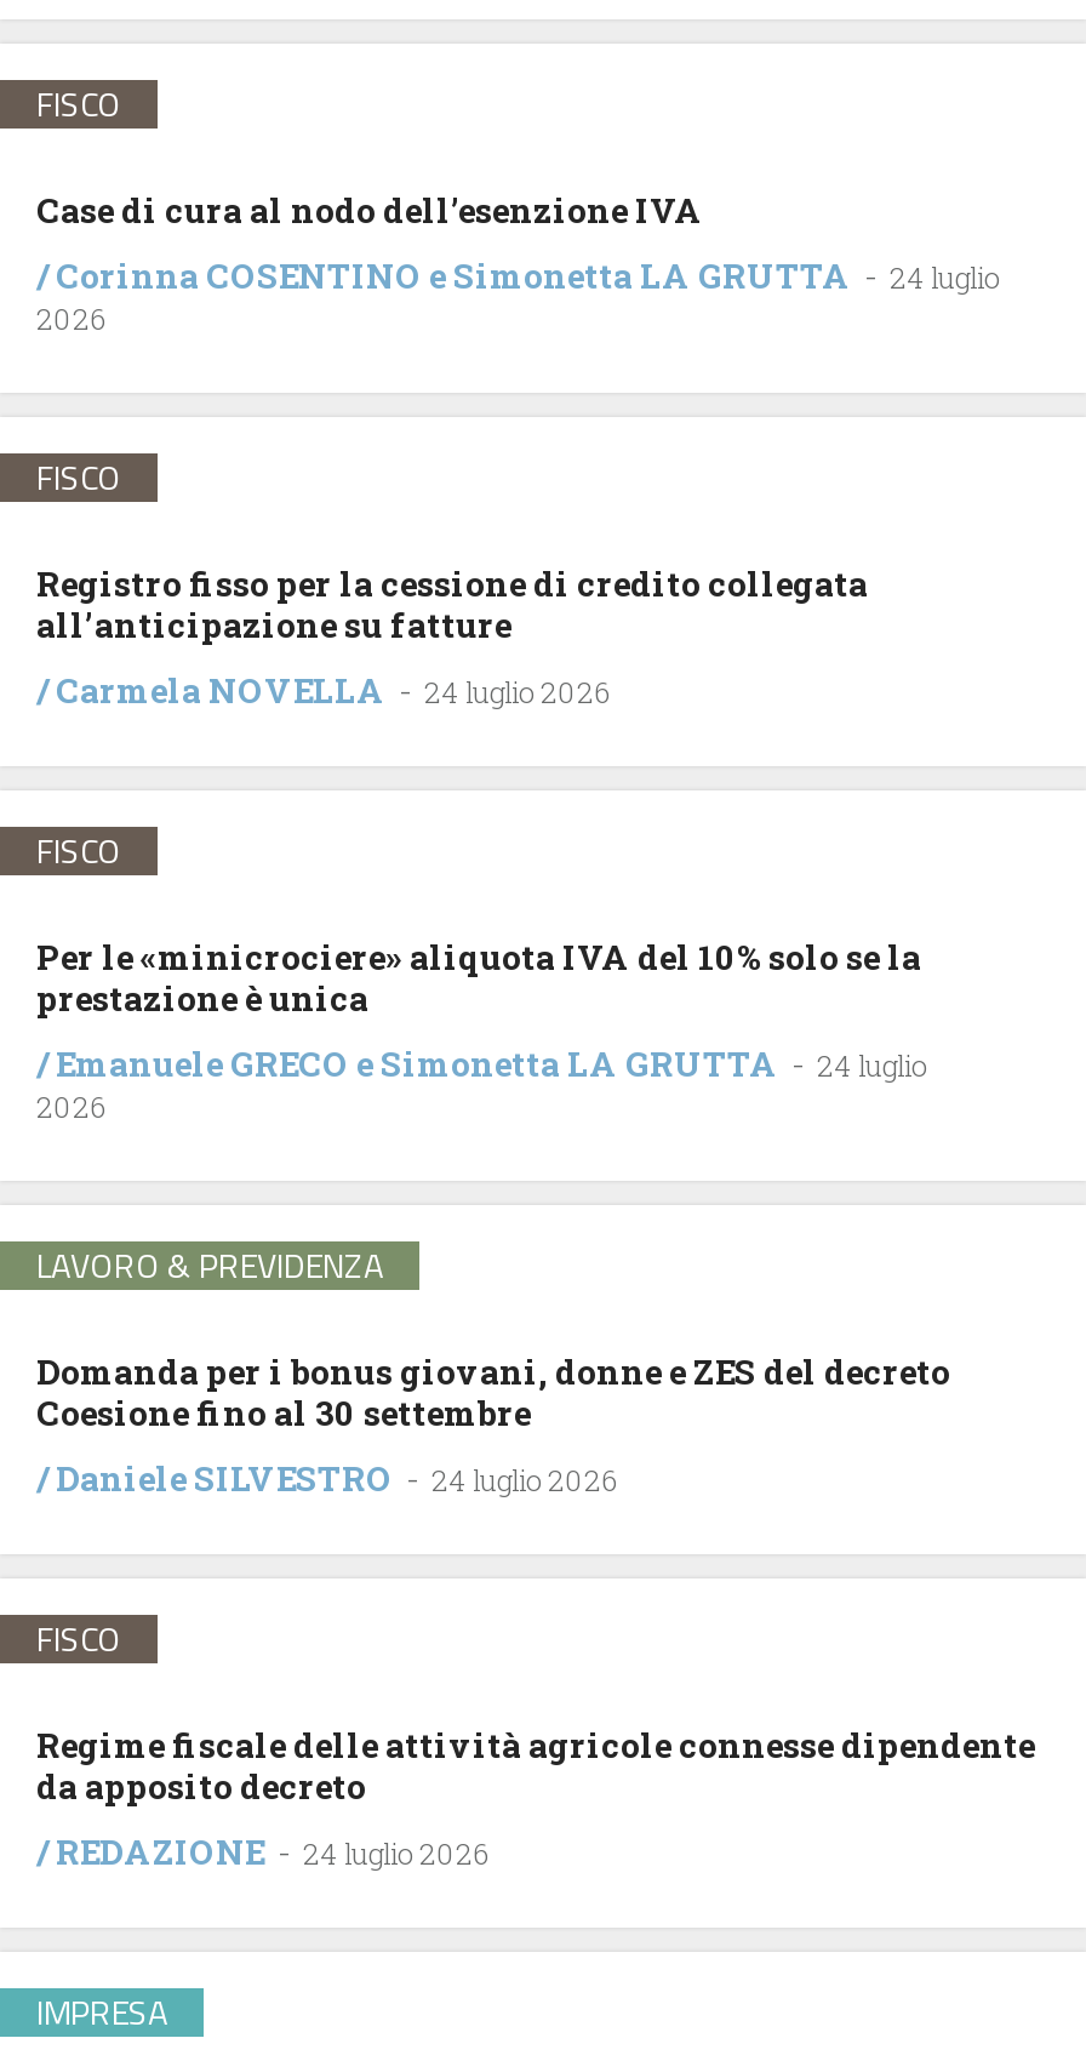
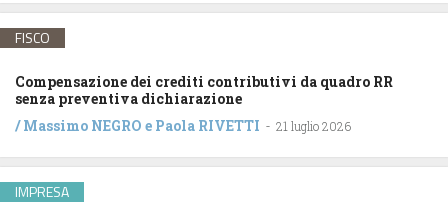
[36,187,1035,1875] Case di cura al nodo dell’esenzione IVA | /Corinna COSENTINO e Simonetta LA GRUTTA - 24 luglio | 2026 | FISCO | Registro fisso per la cessione di credito collegata | all’anticipazione su fatture | /Carmela NOVELLA - 24 luglio 2026 | FISCO | Per le «minicrociere» aliquota IVA del 10% solo se la | prestazione è unica | /Emanuele GRECO e Simonetta LA GRUTTA - 24 luglio | 2026 | LAVORO & PREVIDENZA | Domanda per i bonus giovani, donne e ZES del decreto | Coesione fino al 30 settembre | /Daniele SILVESTRO - 24 luglio 2026 | FISCO | Regime fiscale delle attività agricole connesse dipendente | da apposito decreto | /REDAZIONE - 24 luglio 2026 -> [15,72,393,135] Compensazione dei crediti contributivi da quadro RR | senza preventiva dichiarazione | /Massimo NEGRO e Paola RIVETTI - 21 luglio 2026

